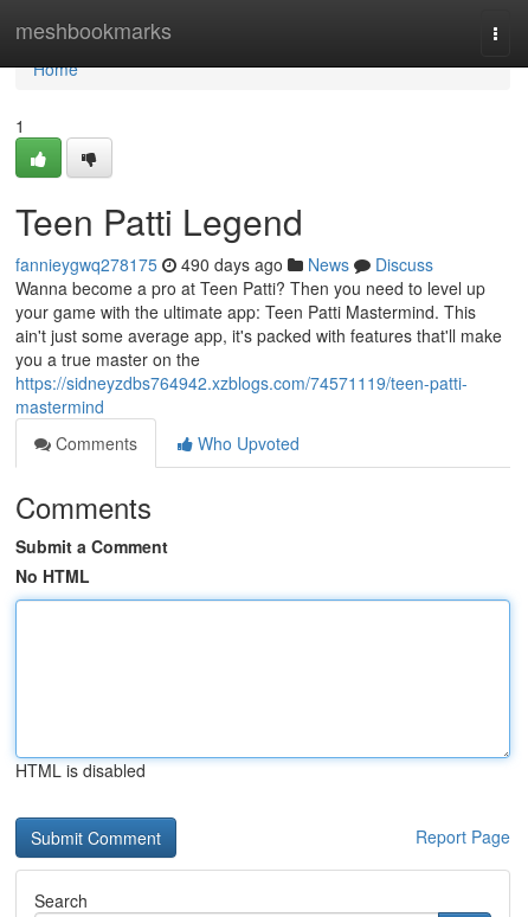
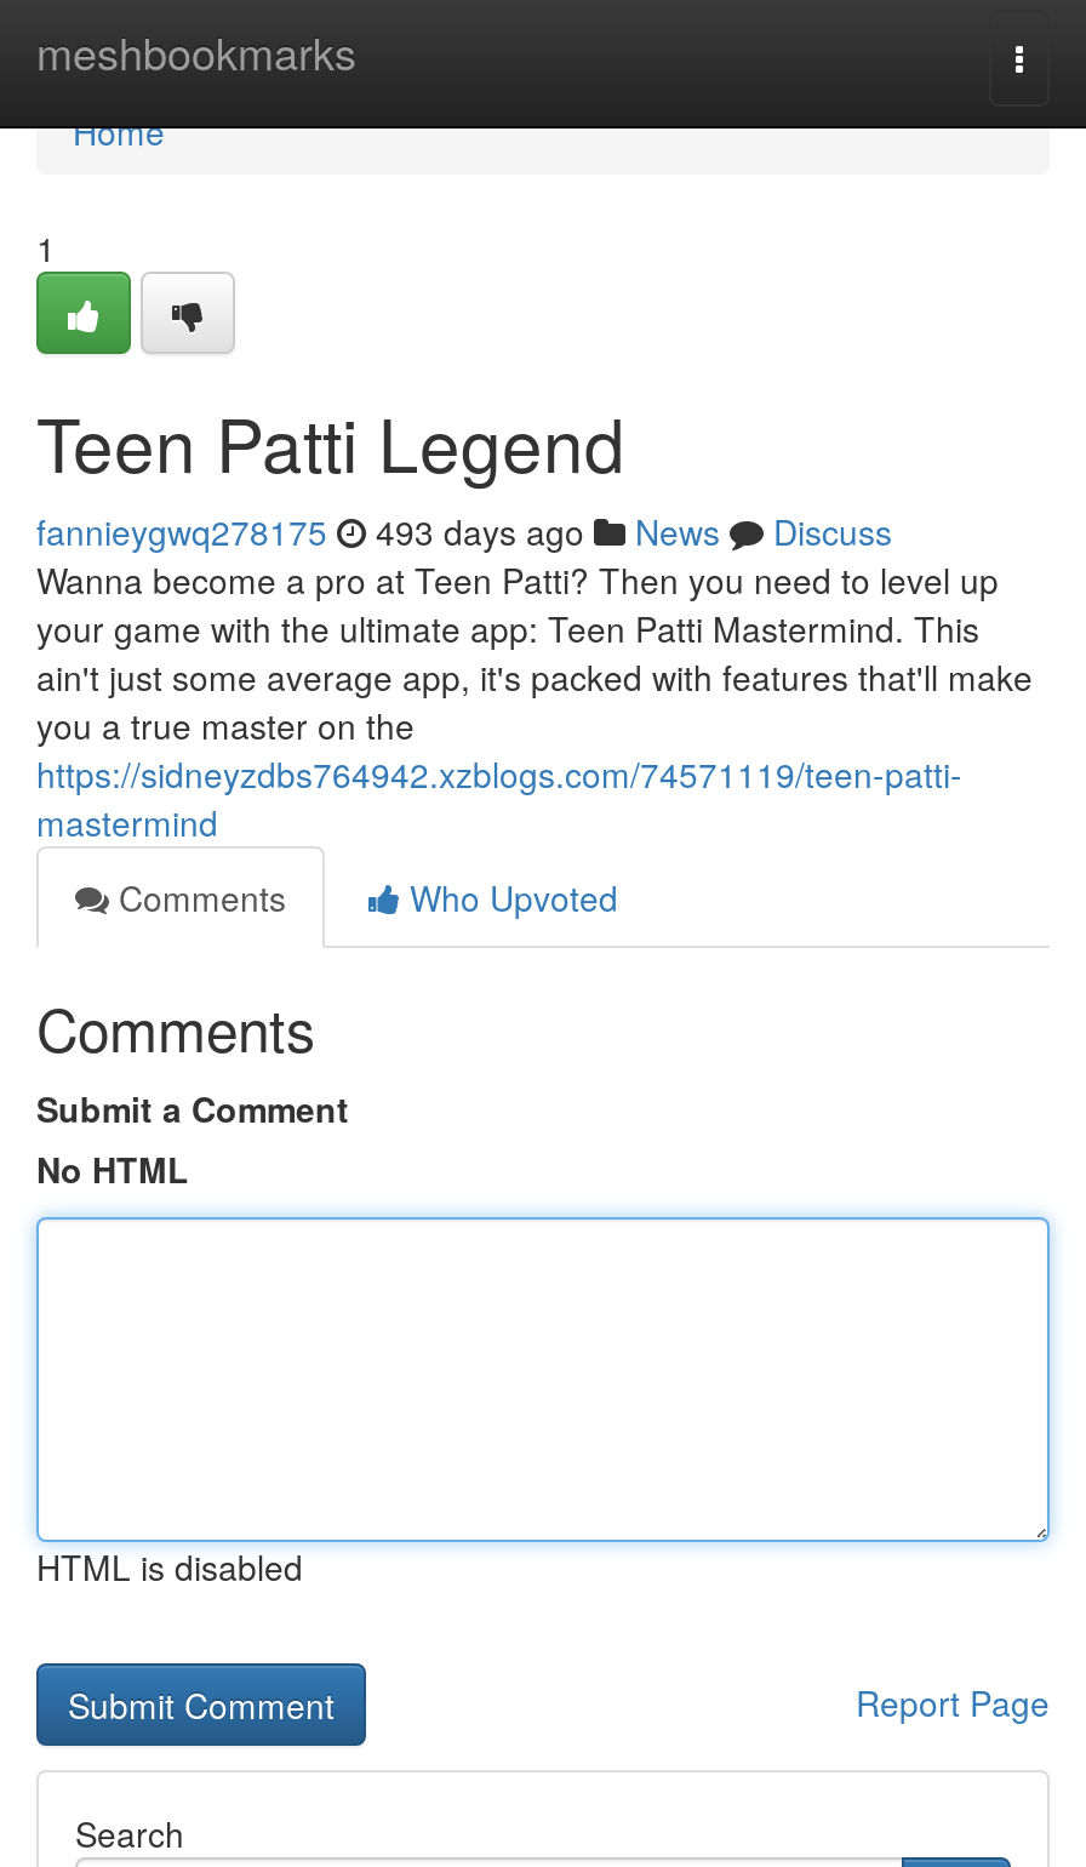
[15,252,433,276] fannieygwq278175 490 days ago News Discuss -> [36,507,892,555] fannieygwq278175 493 days ago News Discuss

